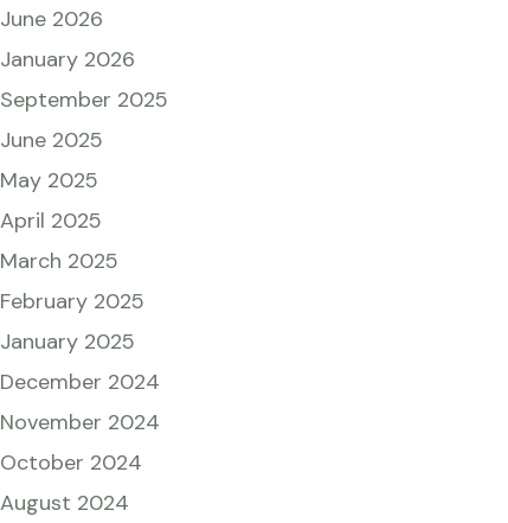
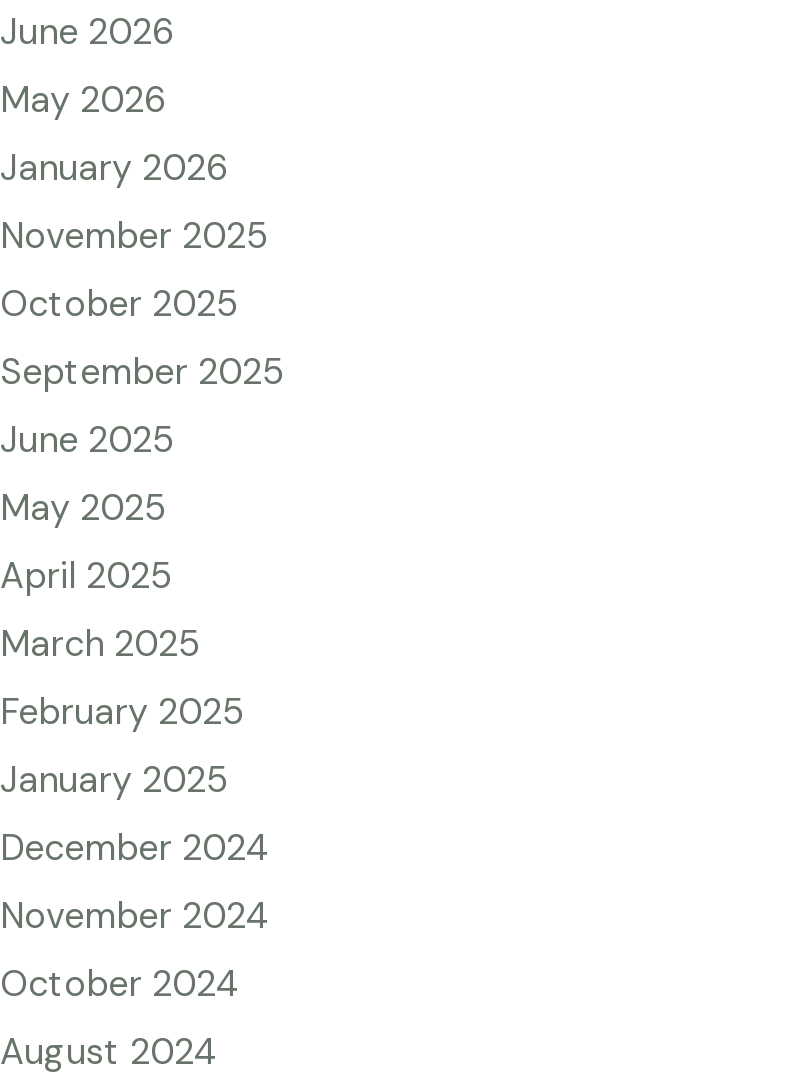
none -> [0,76,166,124] May 2026
none -> [0,212,268,328] November 2025 | October 2025

